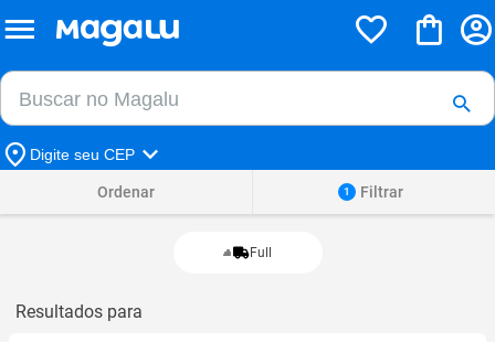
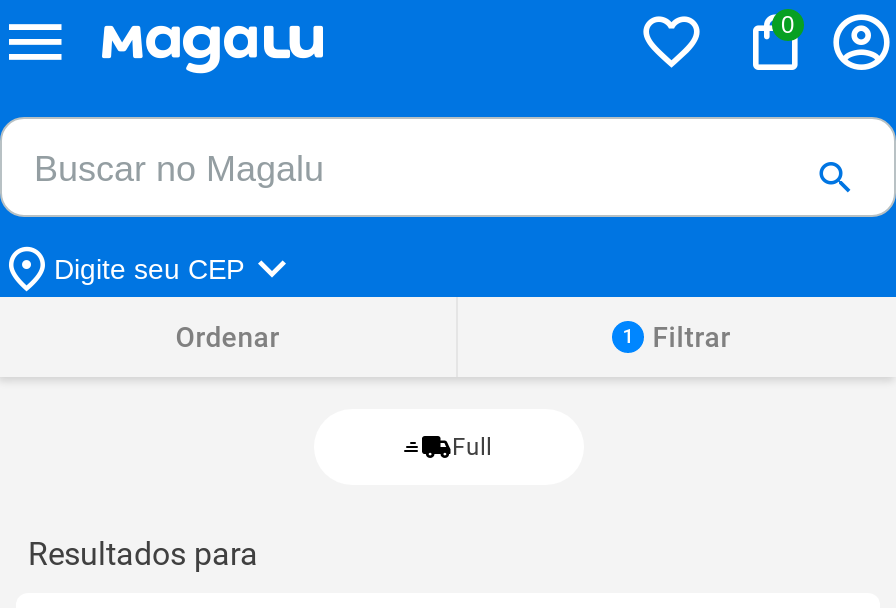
none -> [781,11,795,39] 0

